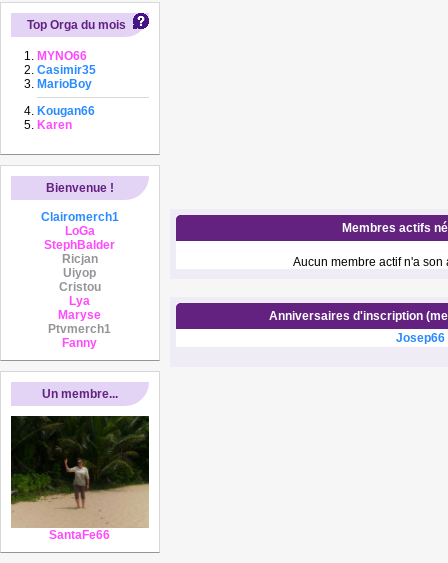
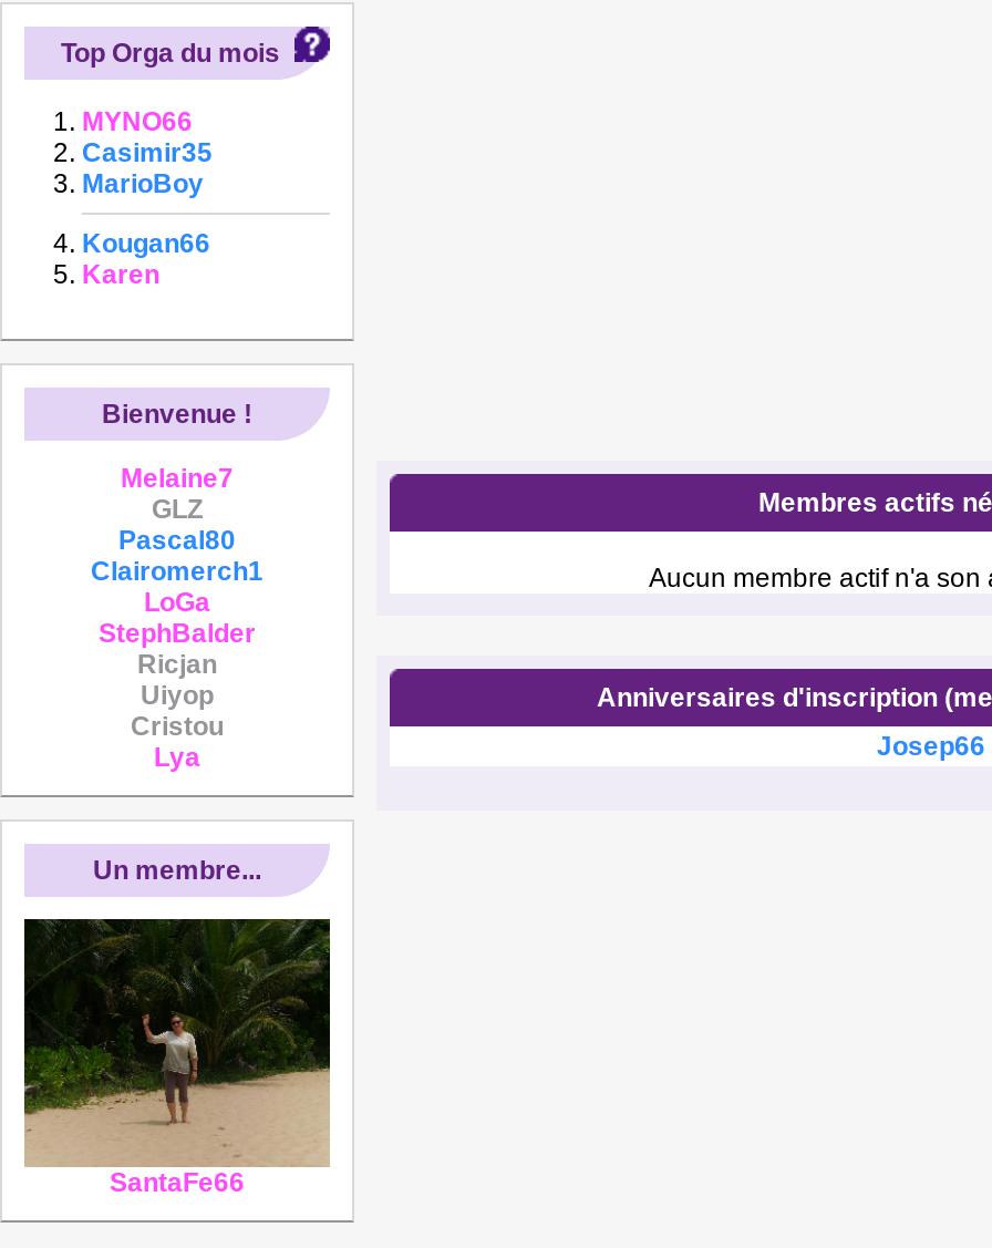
none -> [118,463,236,556] Melaine7 | GLZ | Pascal80
moved [41,210,119,308] -> [91,556,263,773]: Clairomerch1 | LoGa | StephBalder | Ricjan | Uiyop | Cristou | Lya
[48,308,111,350] Maryse | Ptvmerch1 | Fanny -> none

